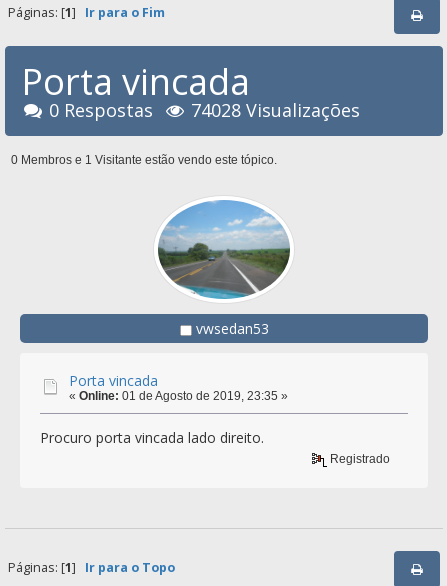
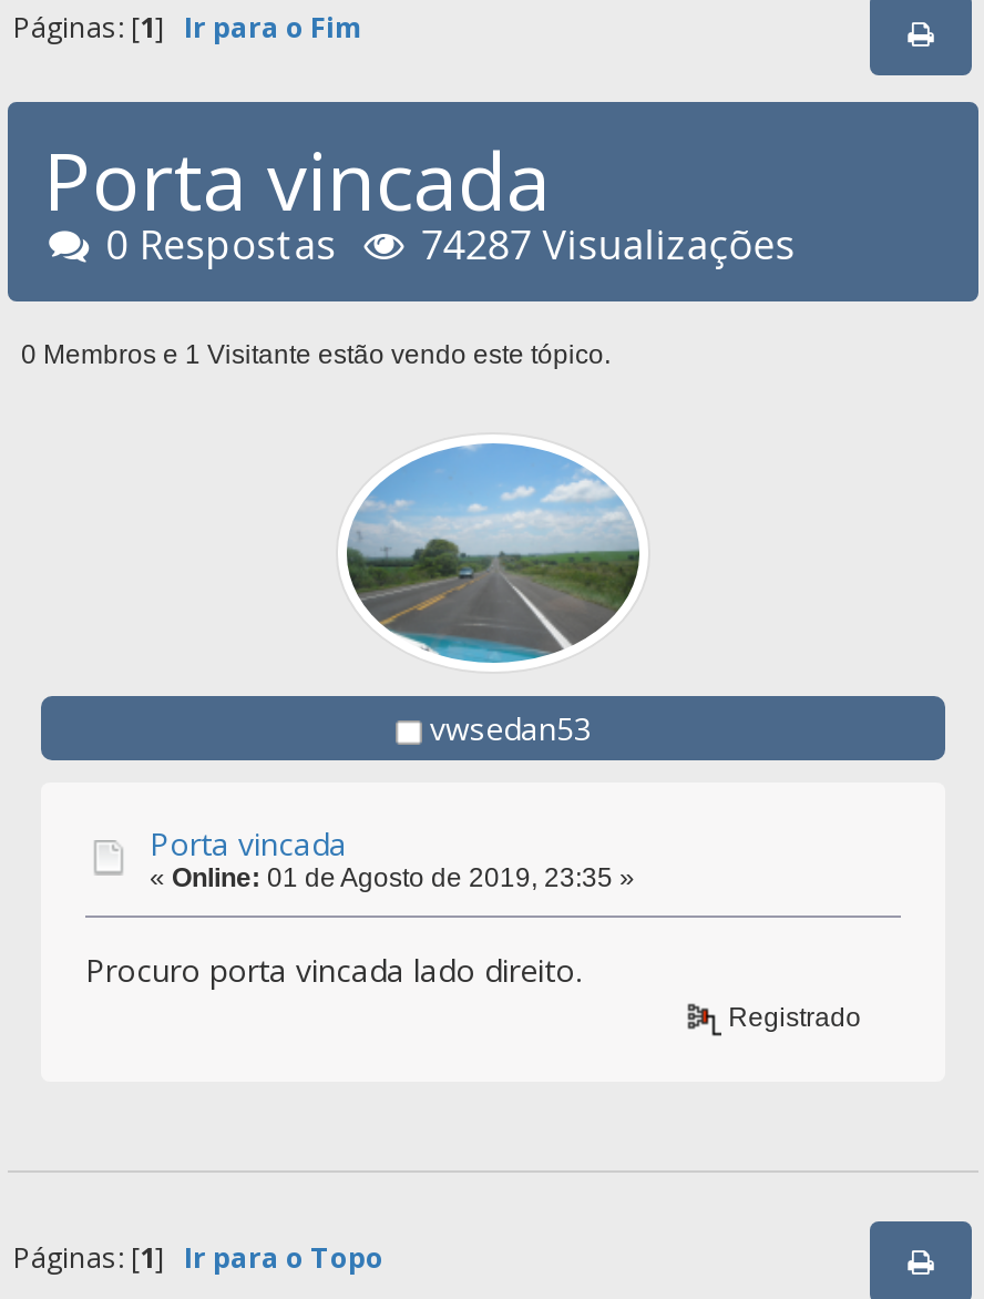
[191,98,360,122] 74028 Visualizações -> [421,217,795,270] 74287 Visualizações

